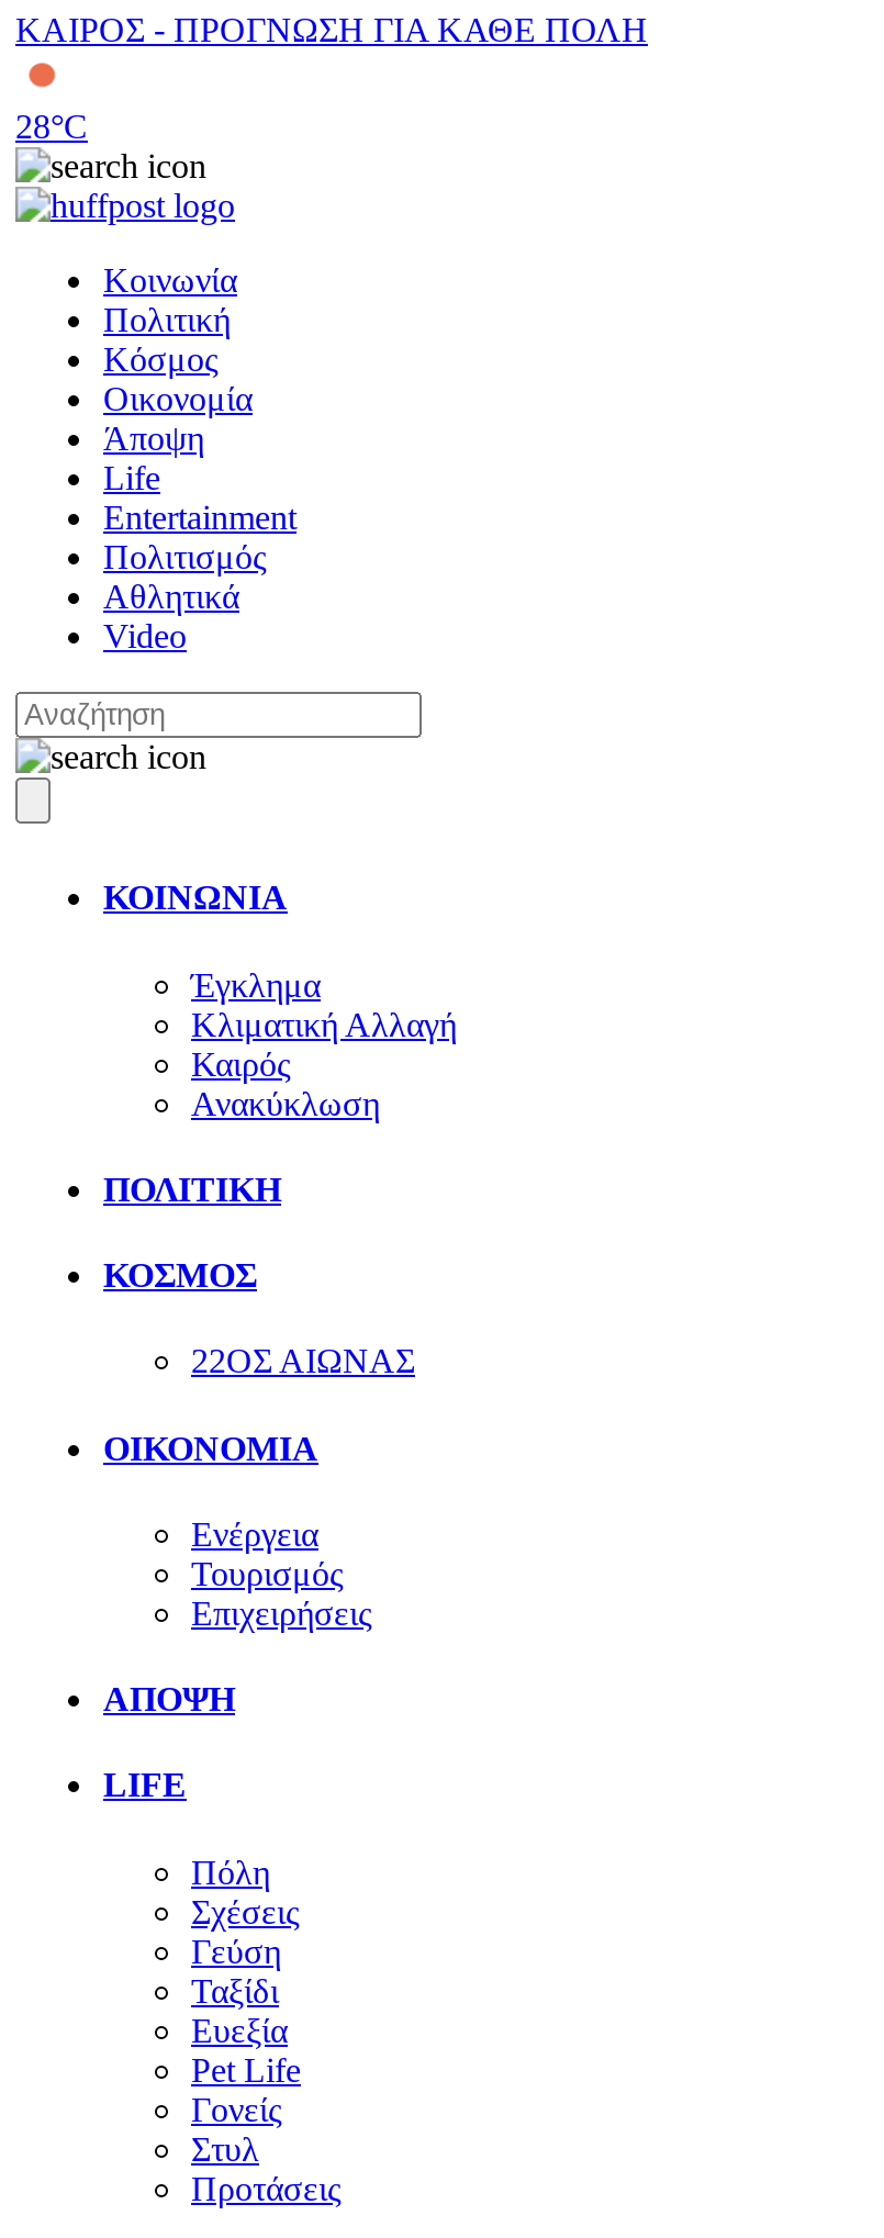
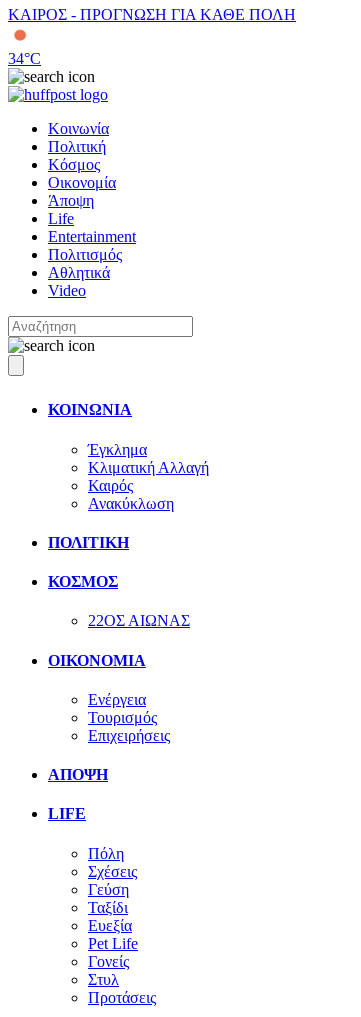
[15,108,88,145] 28°C -> [8,50,41,67] 34°C

